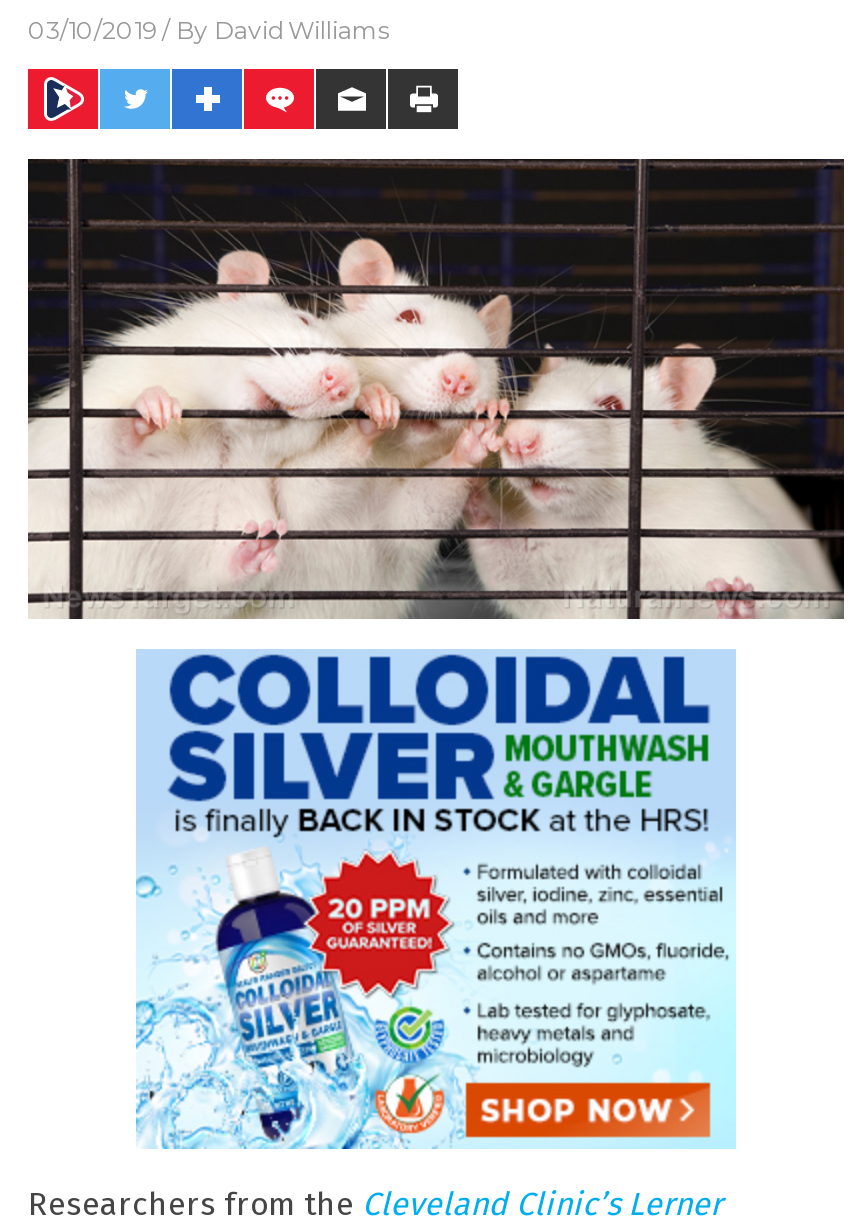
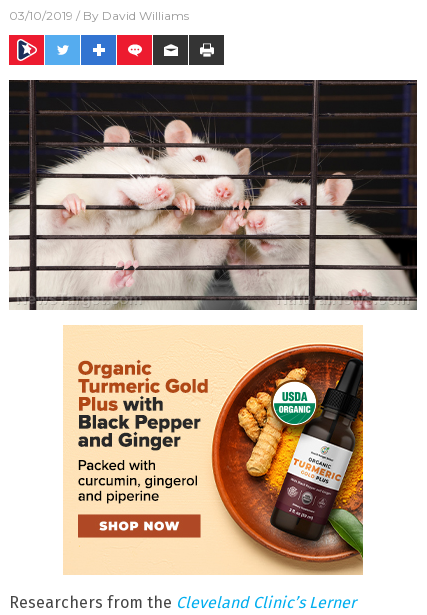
[134,649,736,1151] [image] -> [63,325,364,576] [image]

